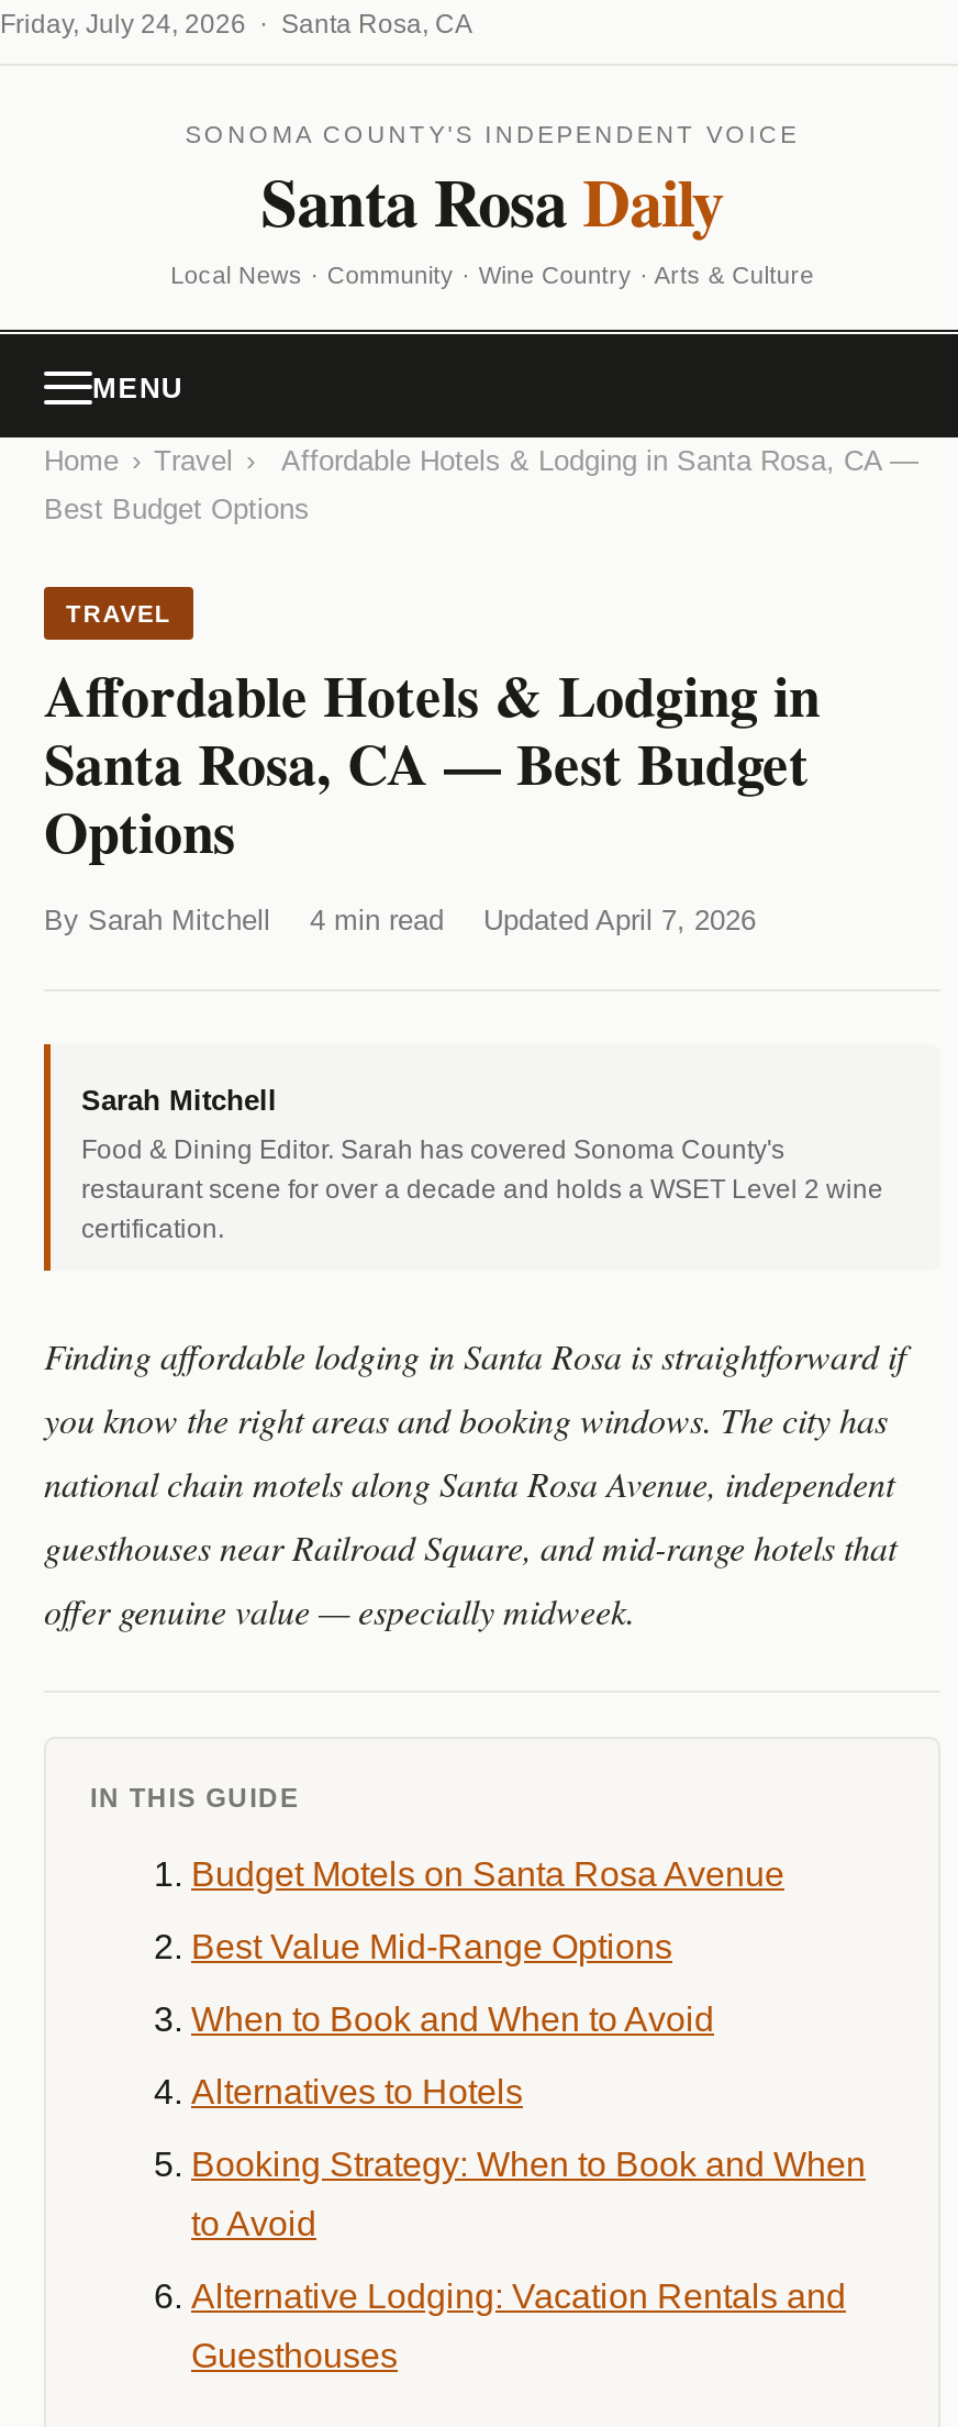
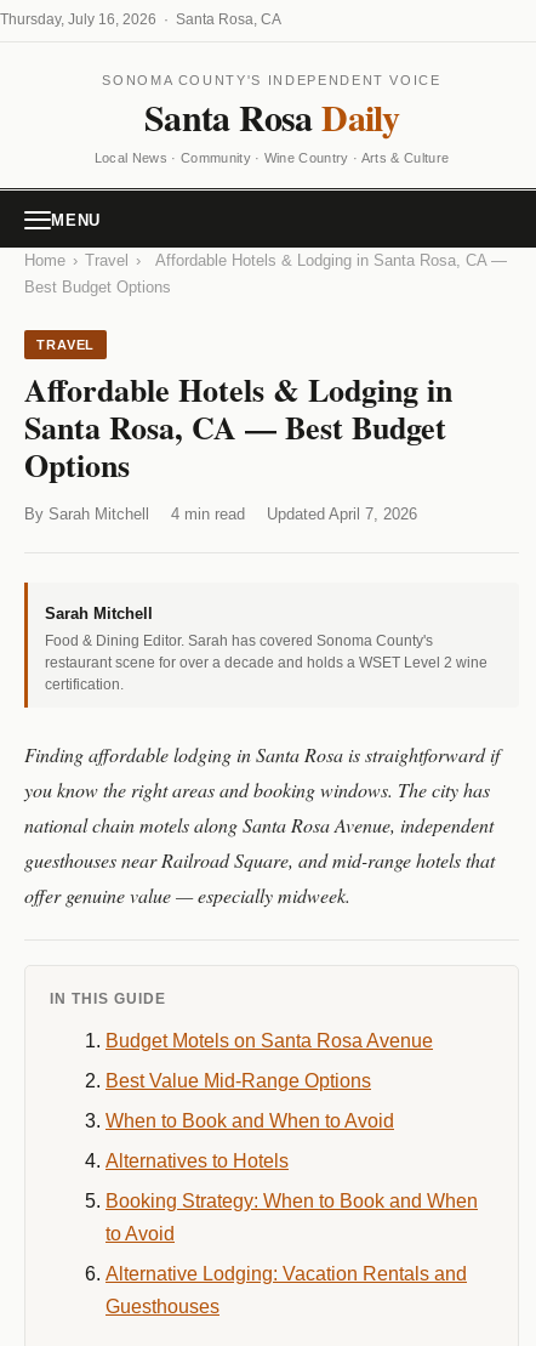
[0,9,472,40] Friday, July 24, 2026 · Santa Rosa, CA -> [0,11,281,28] Thursday, July 16, 2026 · Santa Rosa, CA

